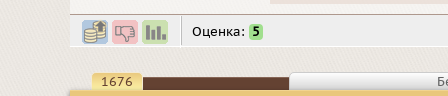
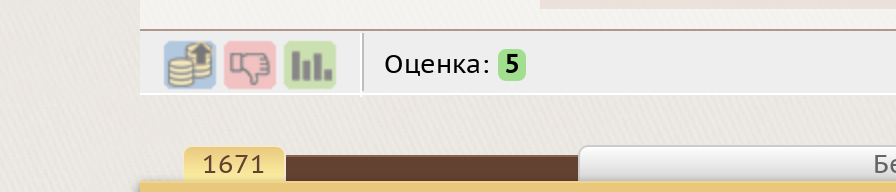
[101,74,133,90] 1676 -> [202,148,266,180] 1671

